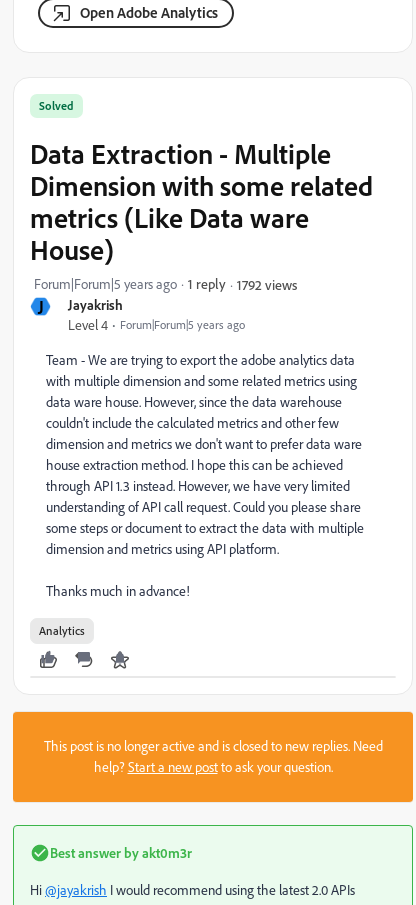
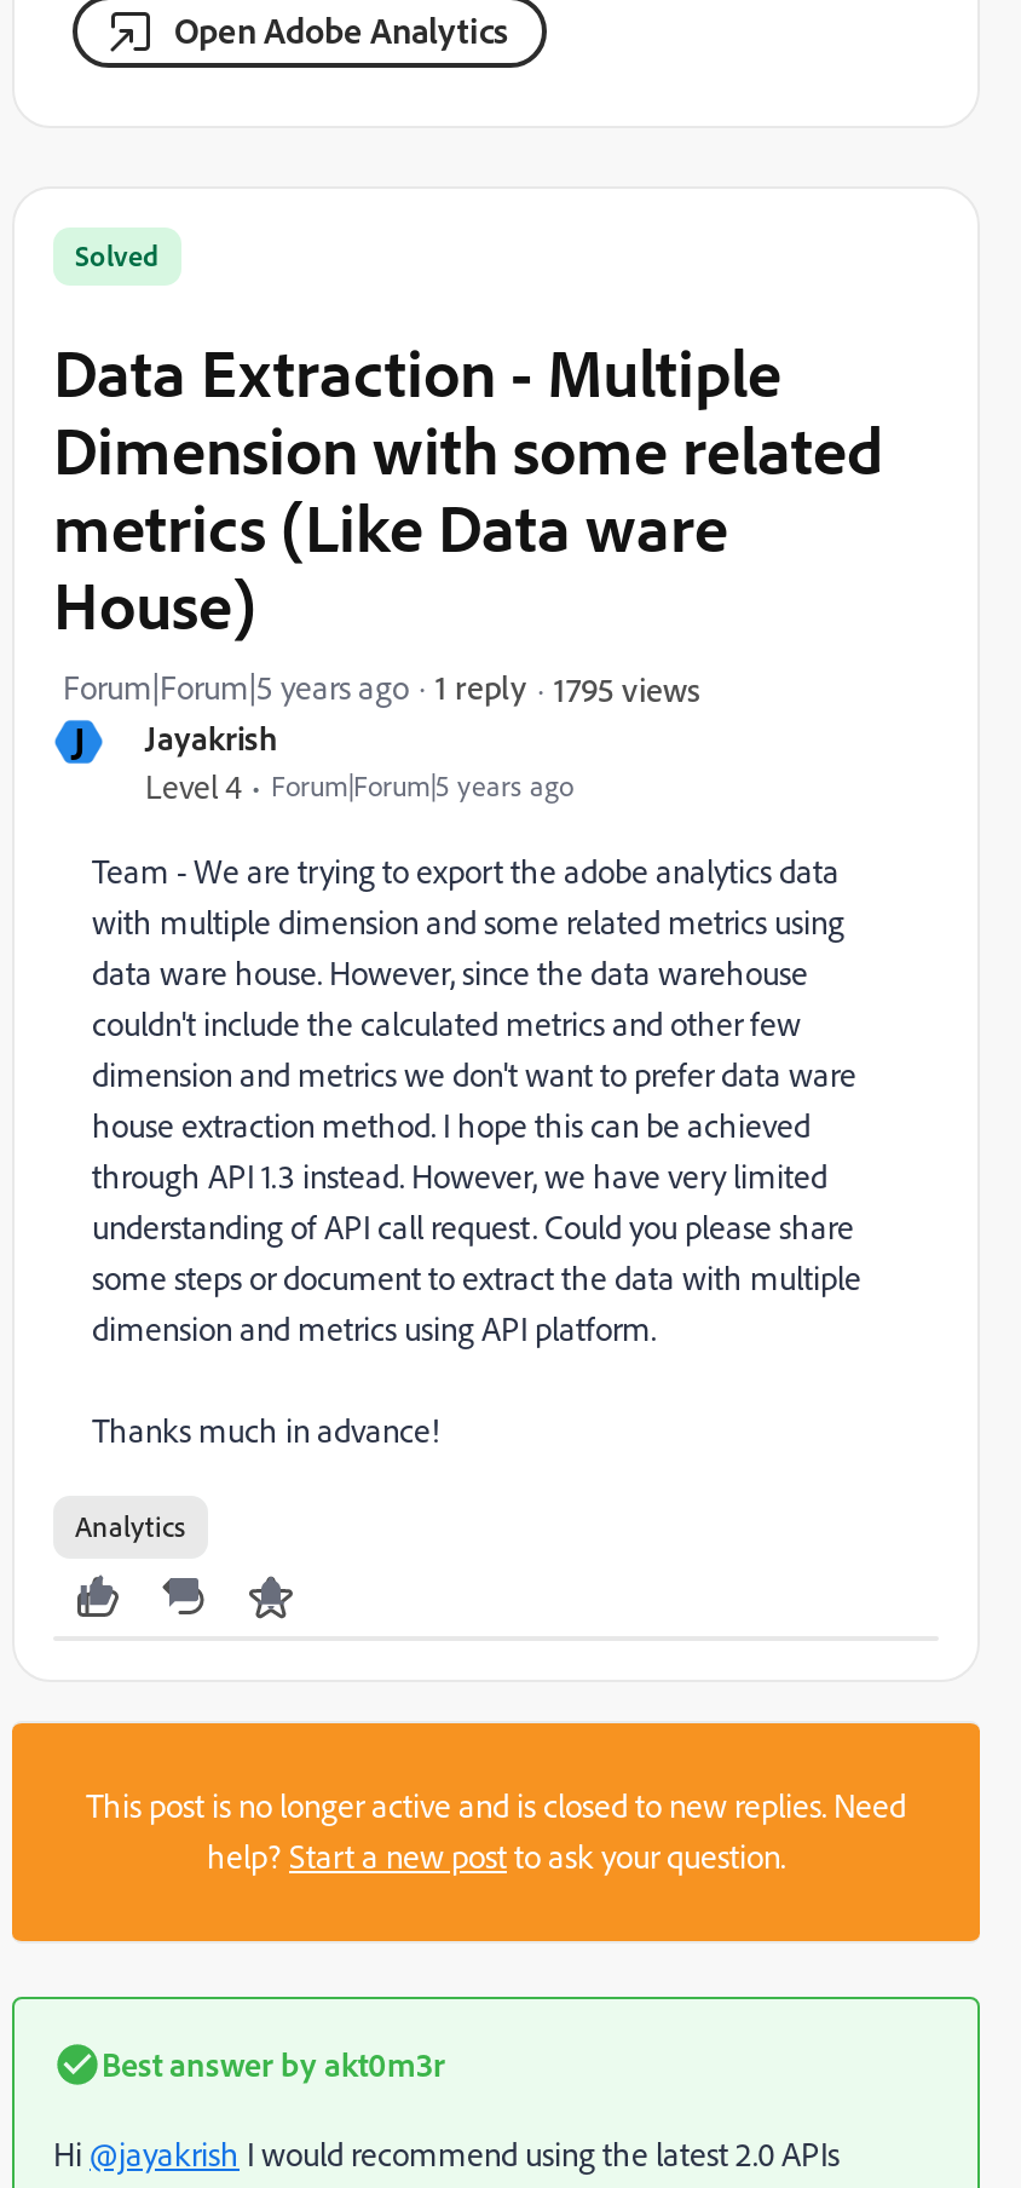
[237,275,297,292] 1792 views -> [554,667,699,708] 1795 views

